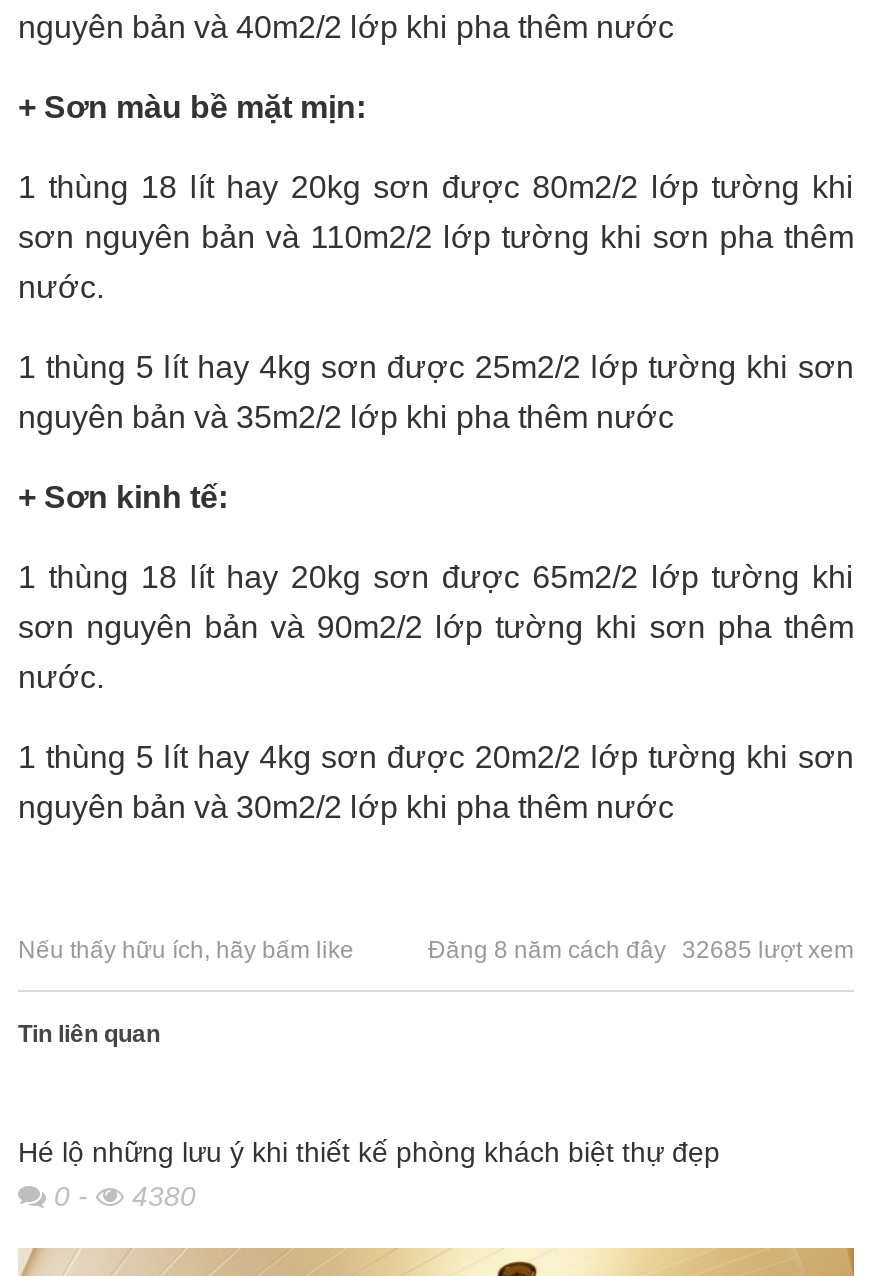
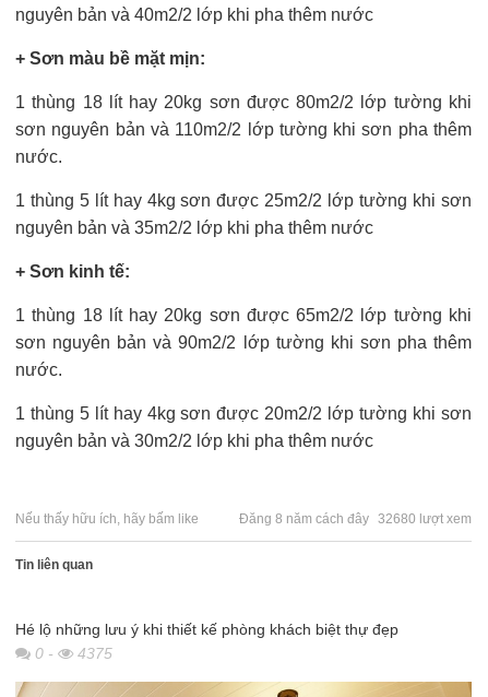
[428,935,854,963] Đăng 8 năm cách đây 32685 lượt xem -> [239,511,472,526] Đăng 8 năm cách đây 32680 lượt xem
[46,1179,196,1211] 0 - 4380 -> [31,644,112,661] 0 - 4375

